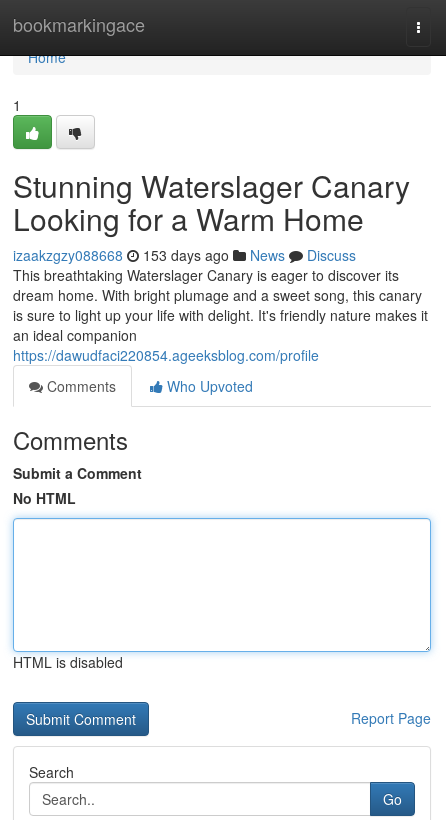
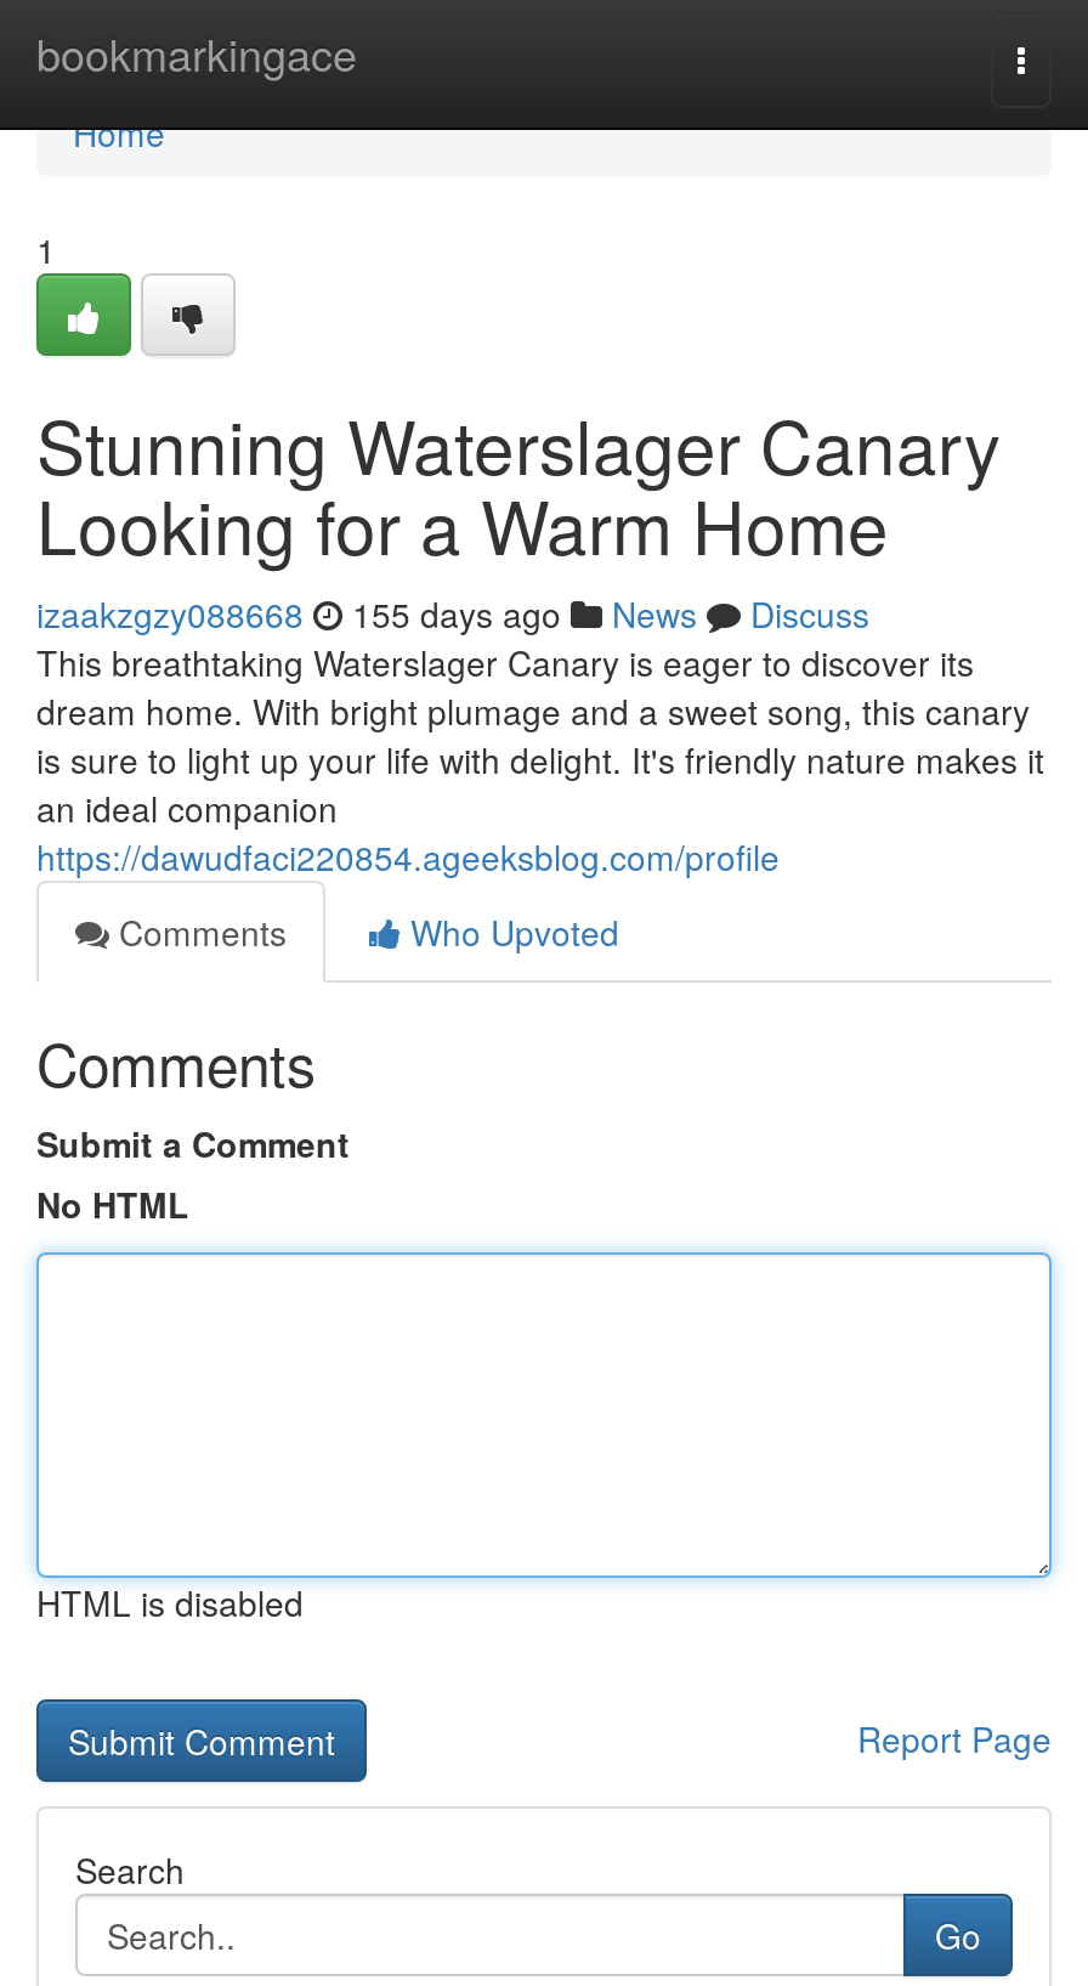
[13,245,356,265] izaakzgzy088668 153 days ago News Discuss -> [36,589,869,638] izaakzgzy088668 155 days ago News Discuss

